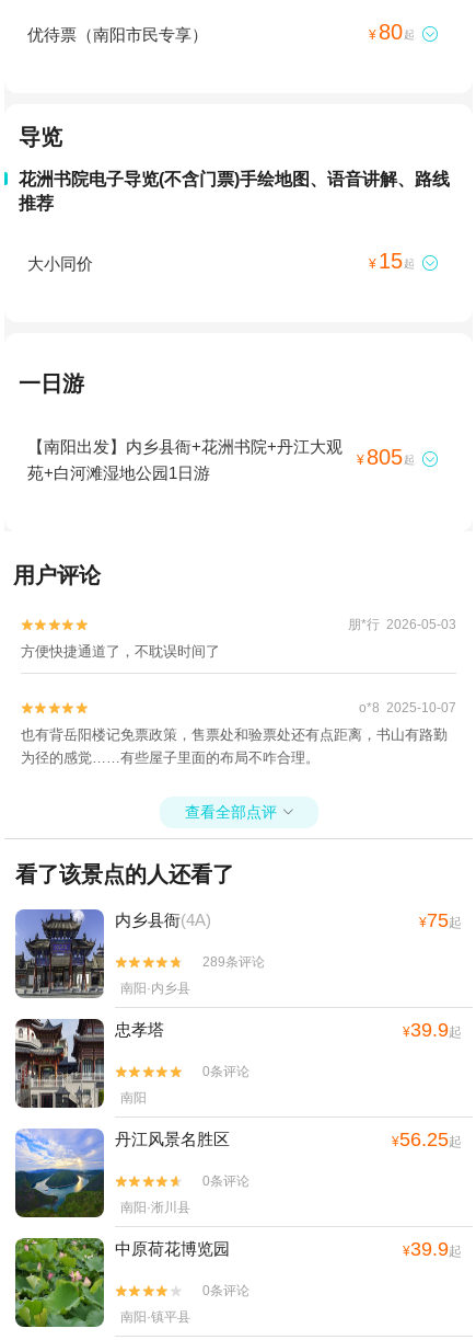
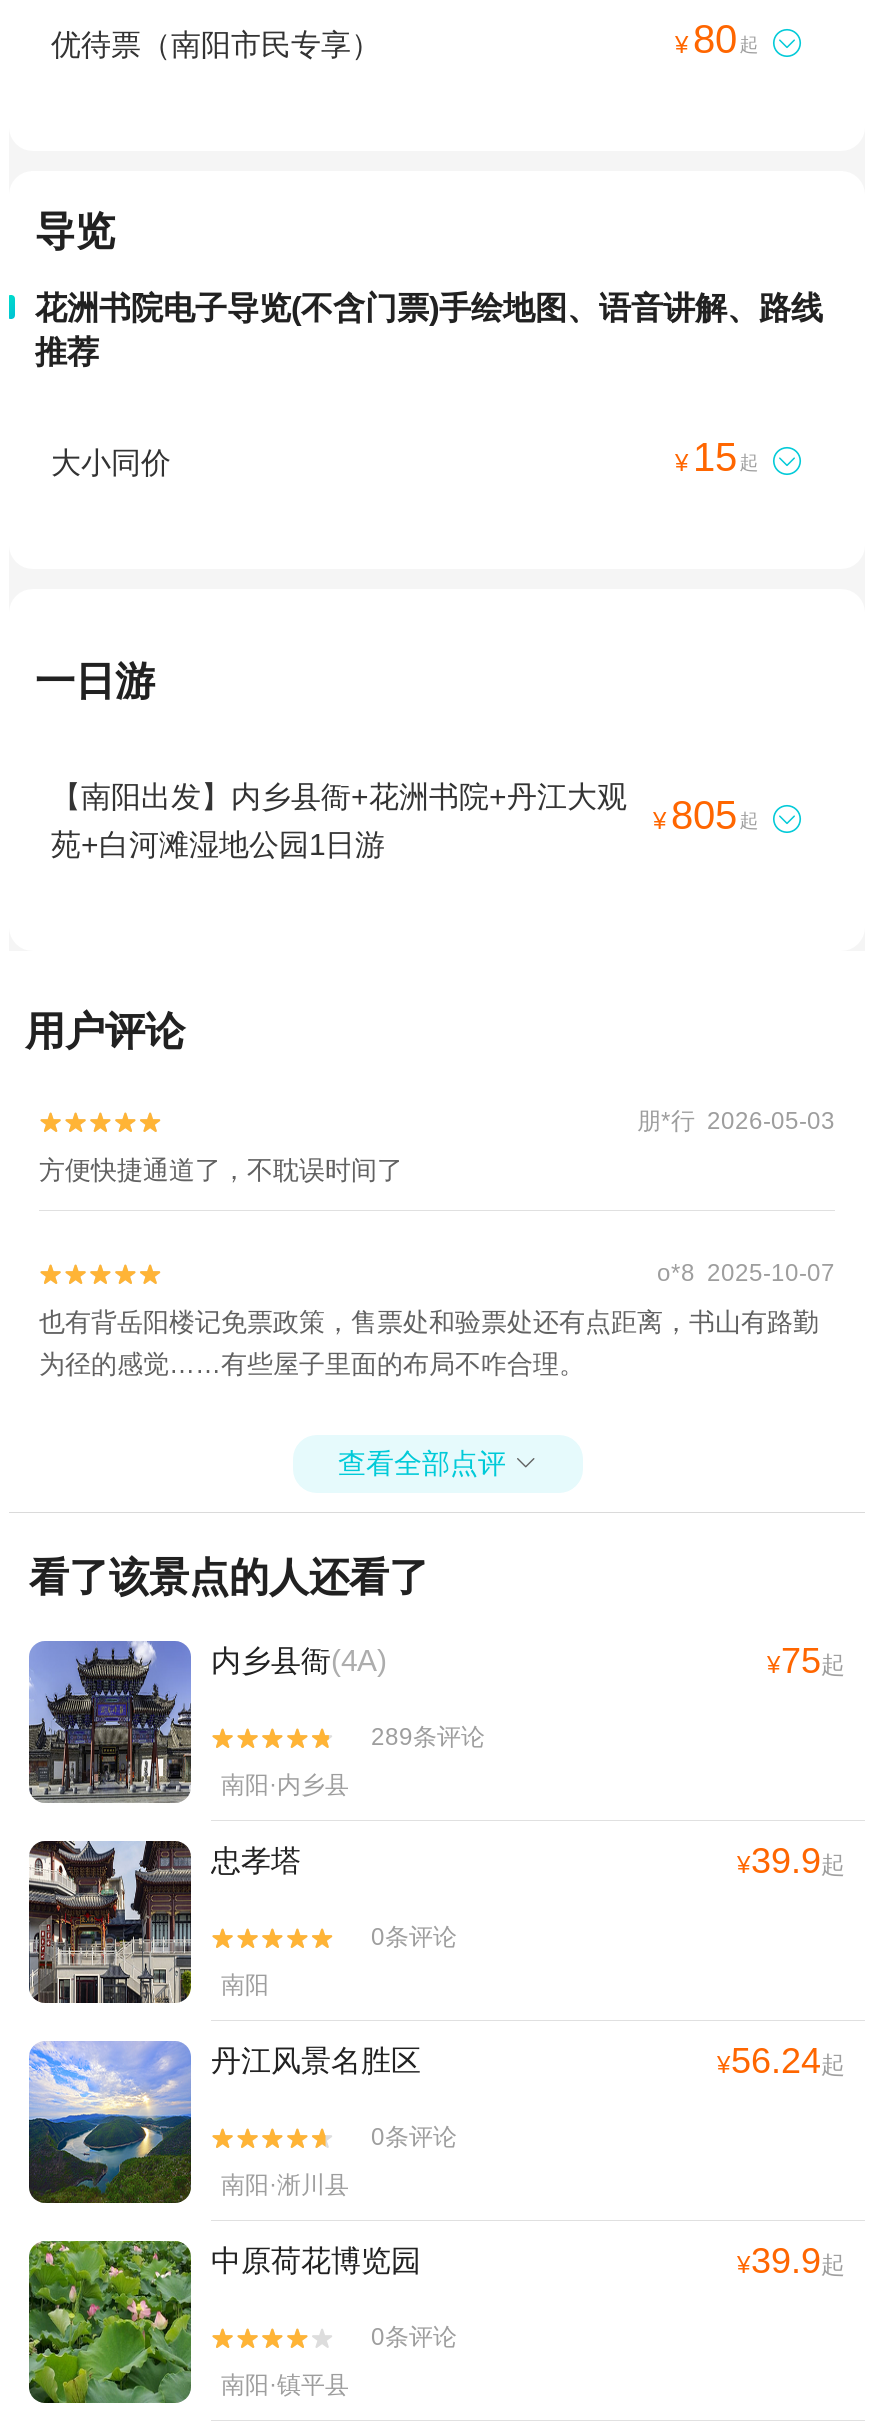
[392,1128,462,1150] ¥56.25起 -> [717,2041,845,2081] ¥56.24起

